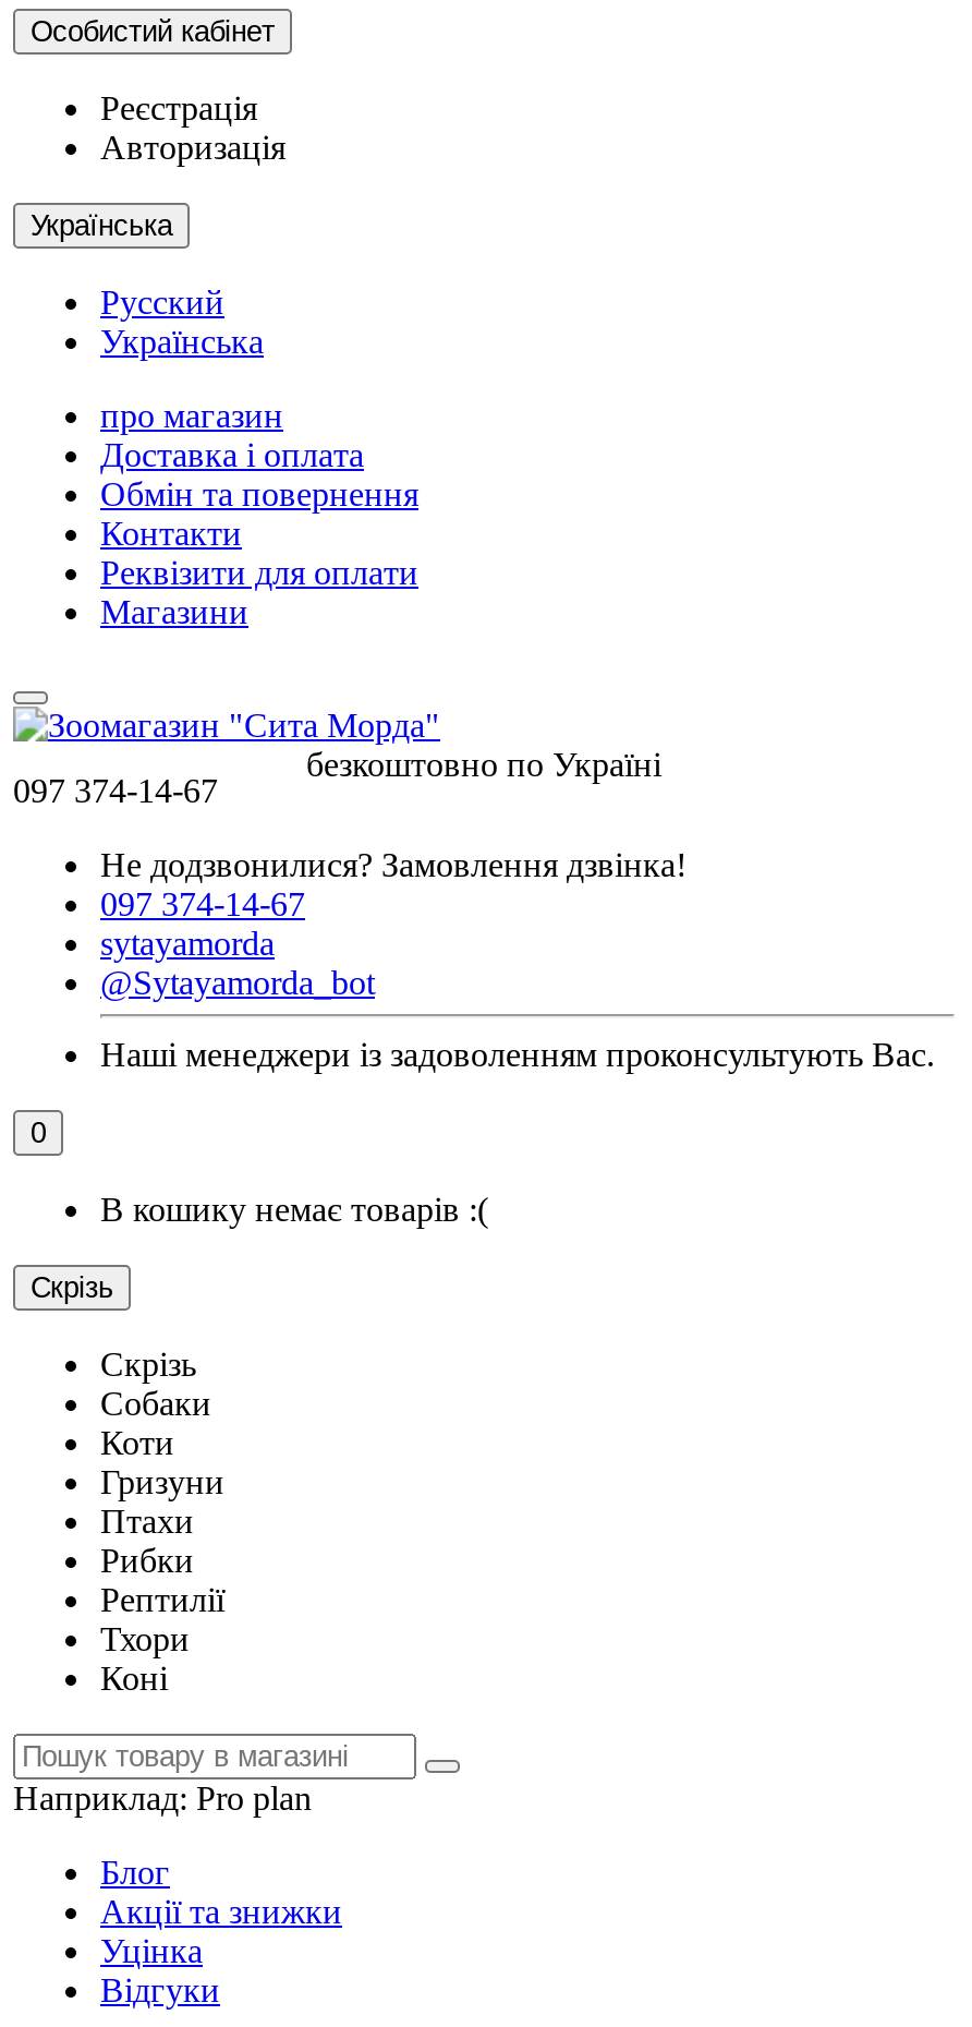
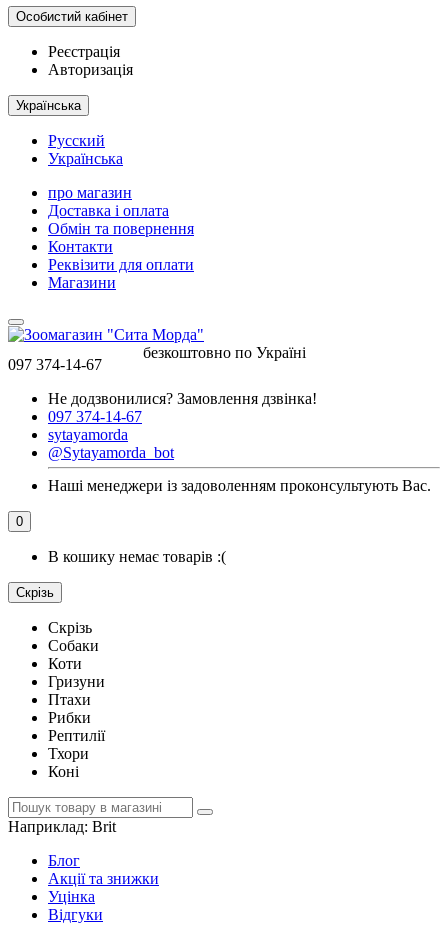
[13,1779,312,1817] Наприклад:Pro plan -> [8,818,116,835] Наприклад:Brit

